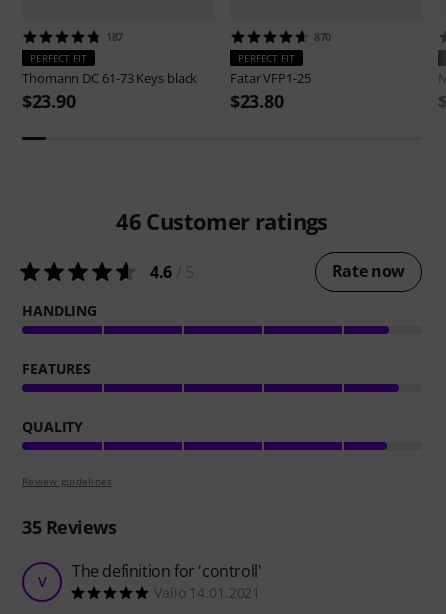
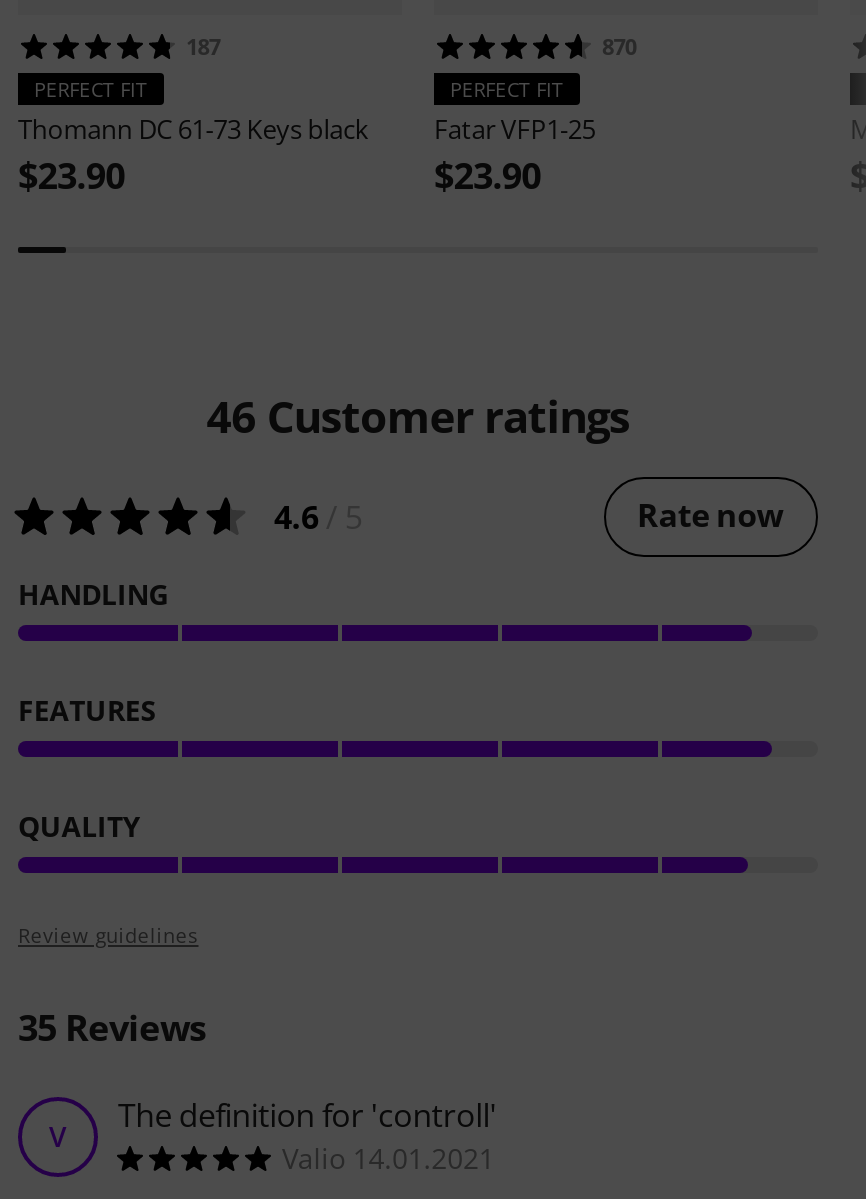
[230,88,283,112] $23.80 -> [434,150,541,198] $23.90

